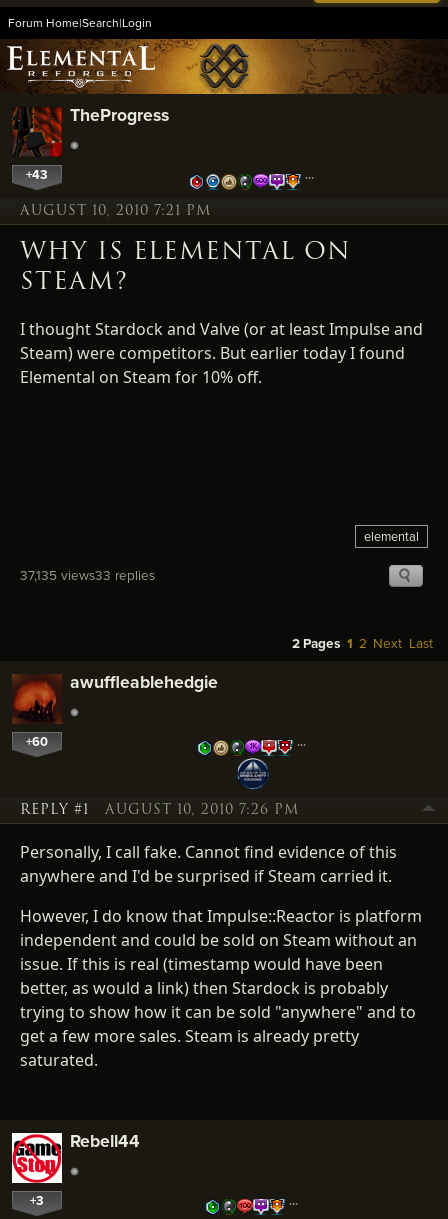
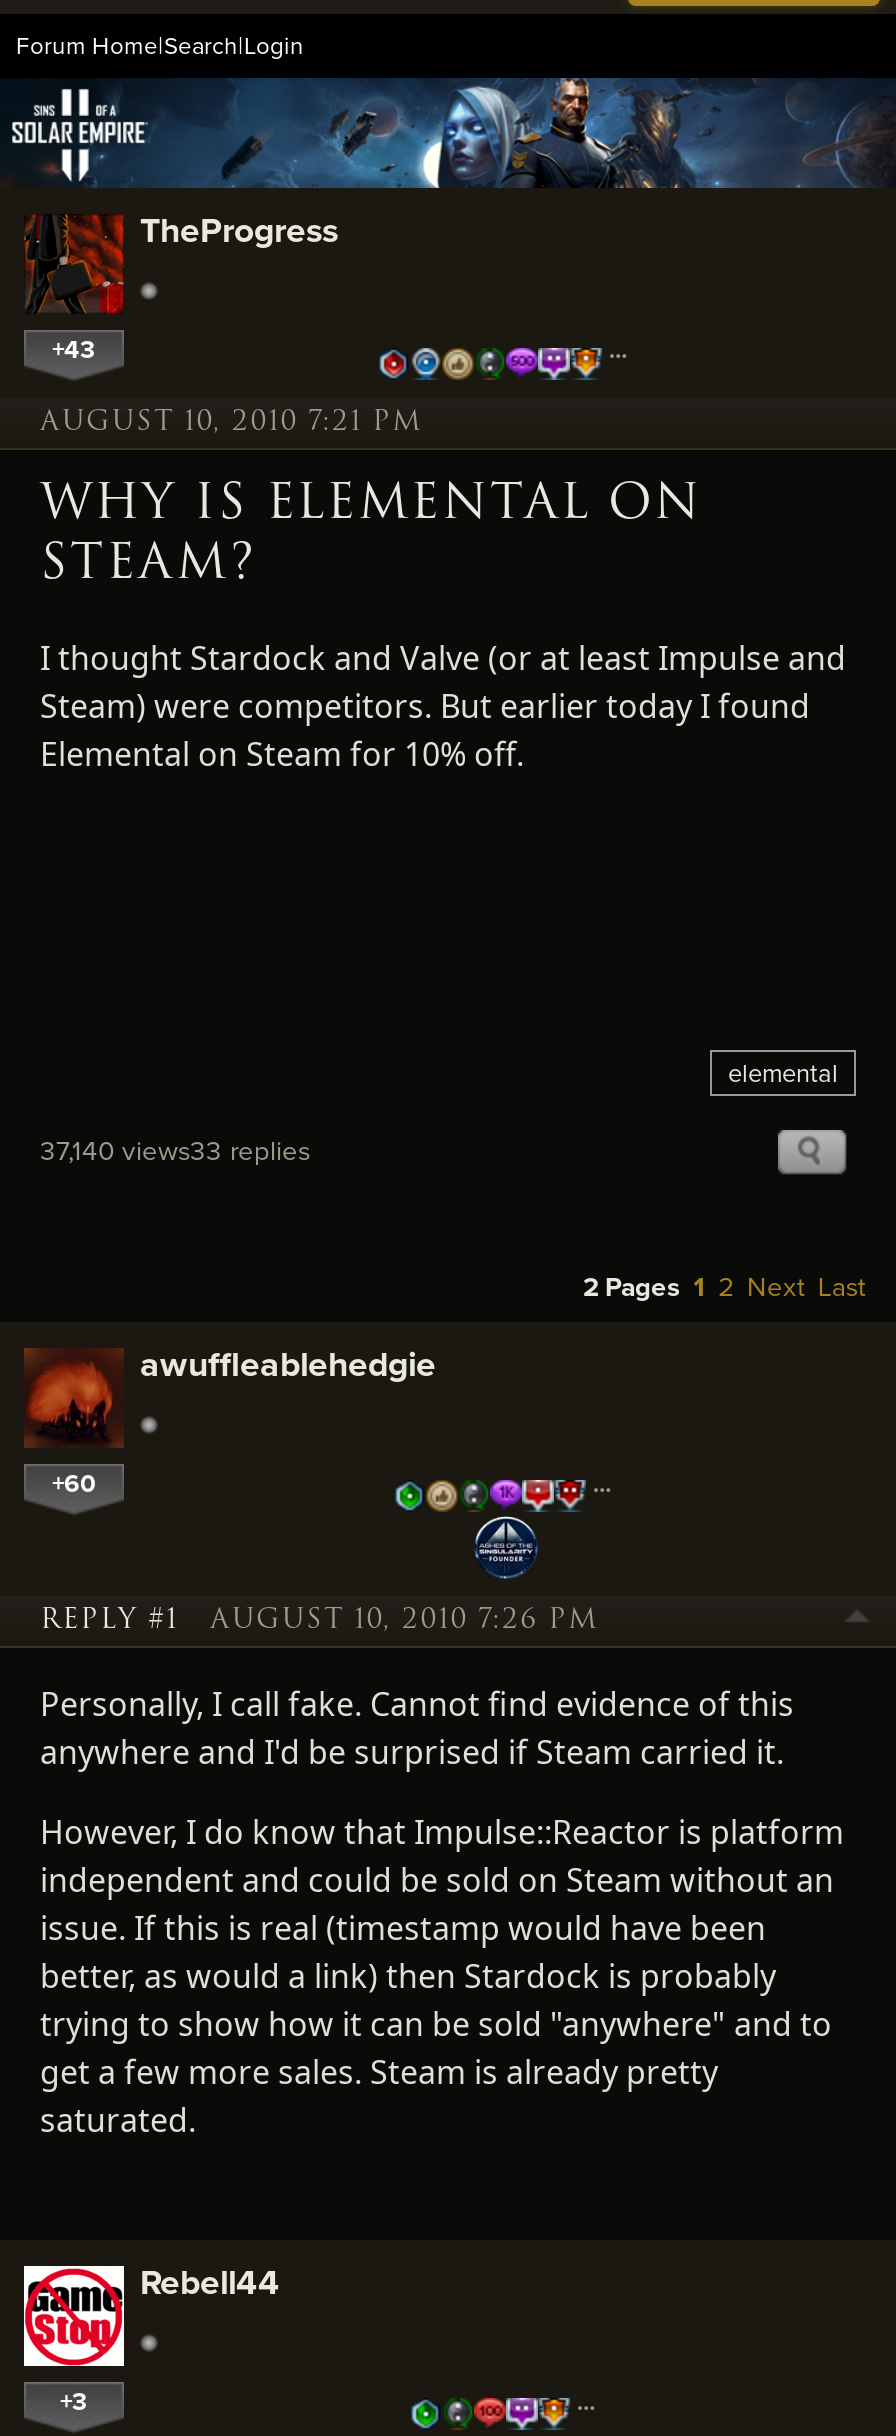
[3,38,445,95] [image] -> [6,76,890,190] [image]
[20,565,155,584] 37,135 views33 replies -> [40,1130,310,1168] 37,140 views33 replies

